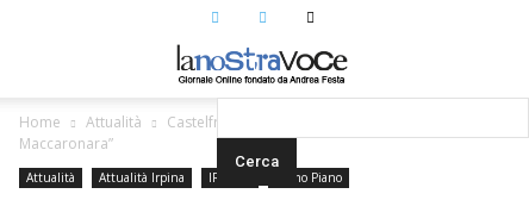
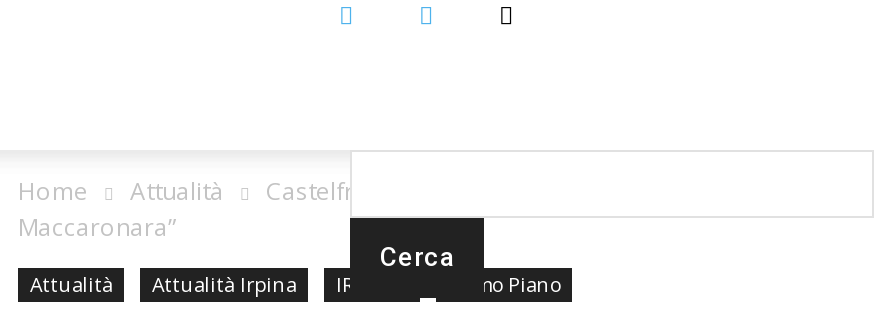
[176,44,348,85] [image] -> none

